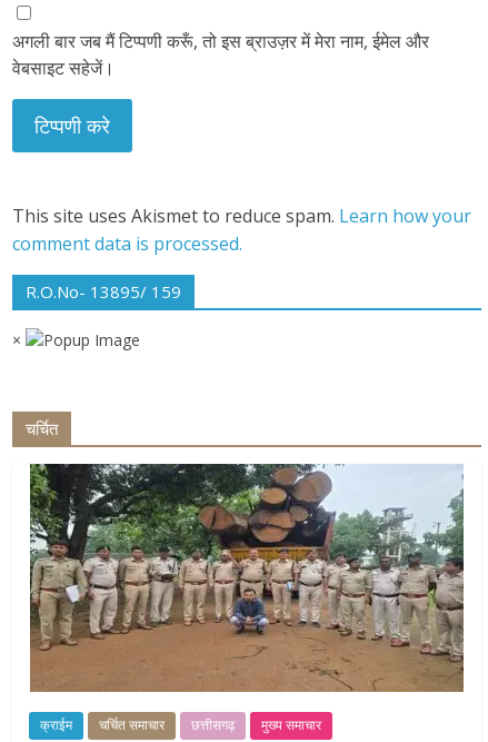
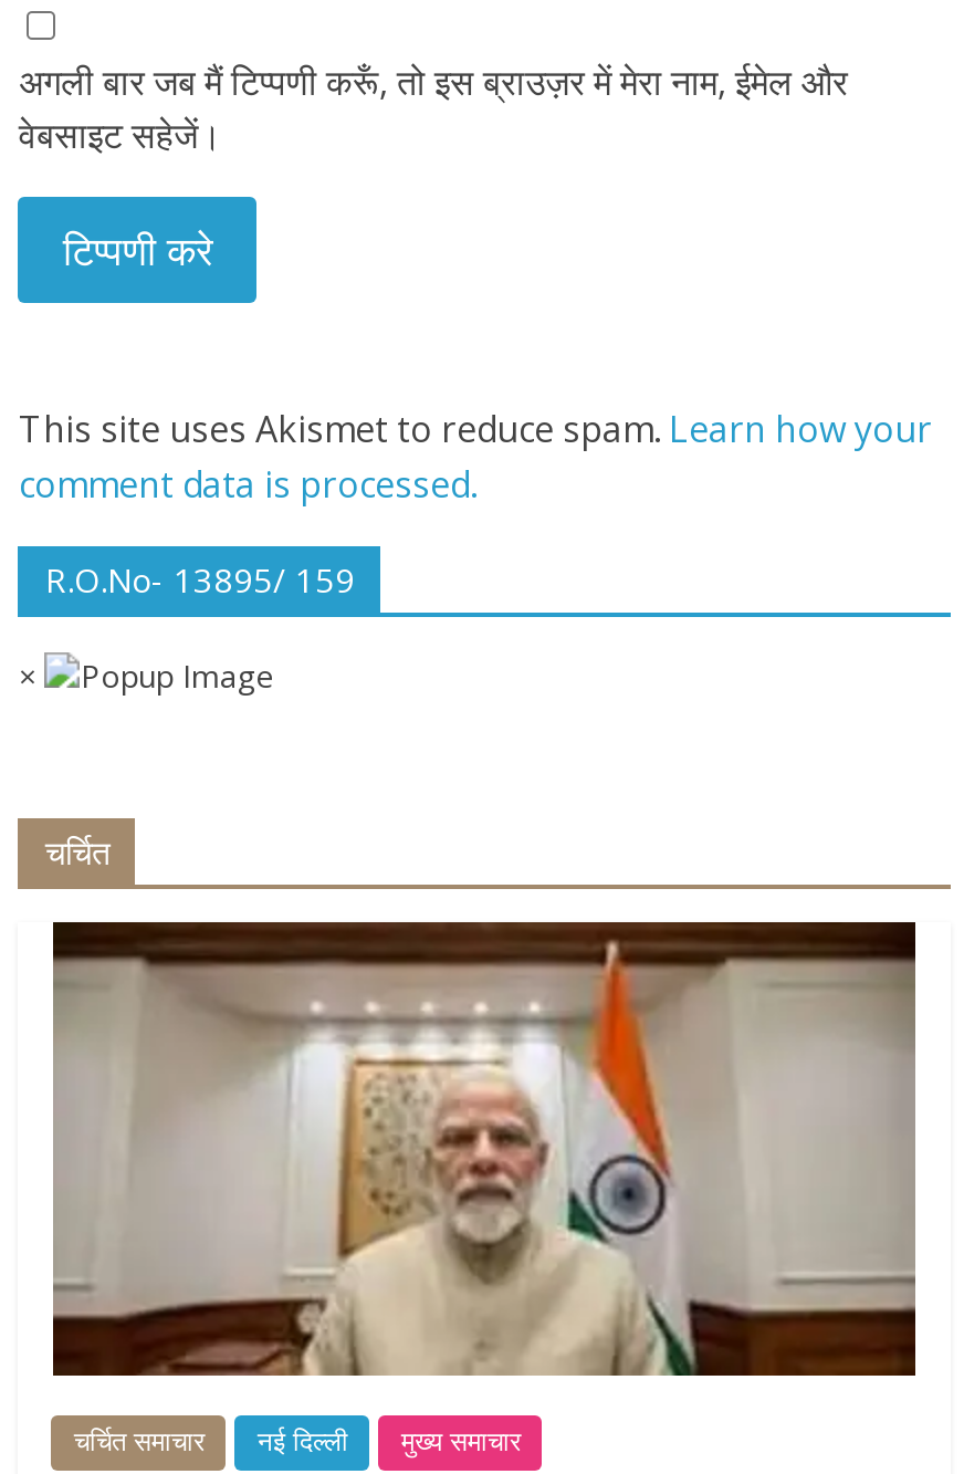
[29,463,465,733] [image] | छत्तीसगढ़ -> [51,920,918,1457] [image] | नई दिल्ली
[40,717,73,733] क्राईम -> none

